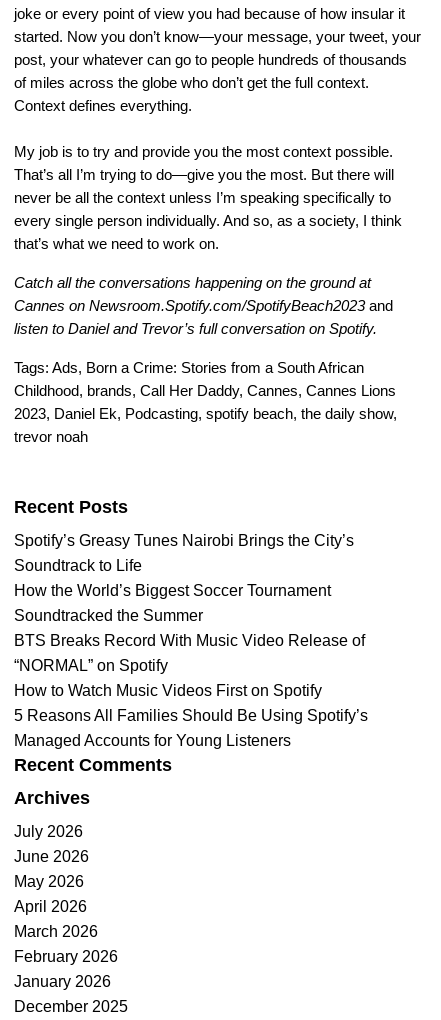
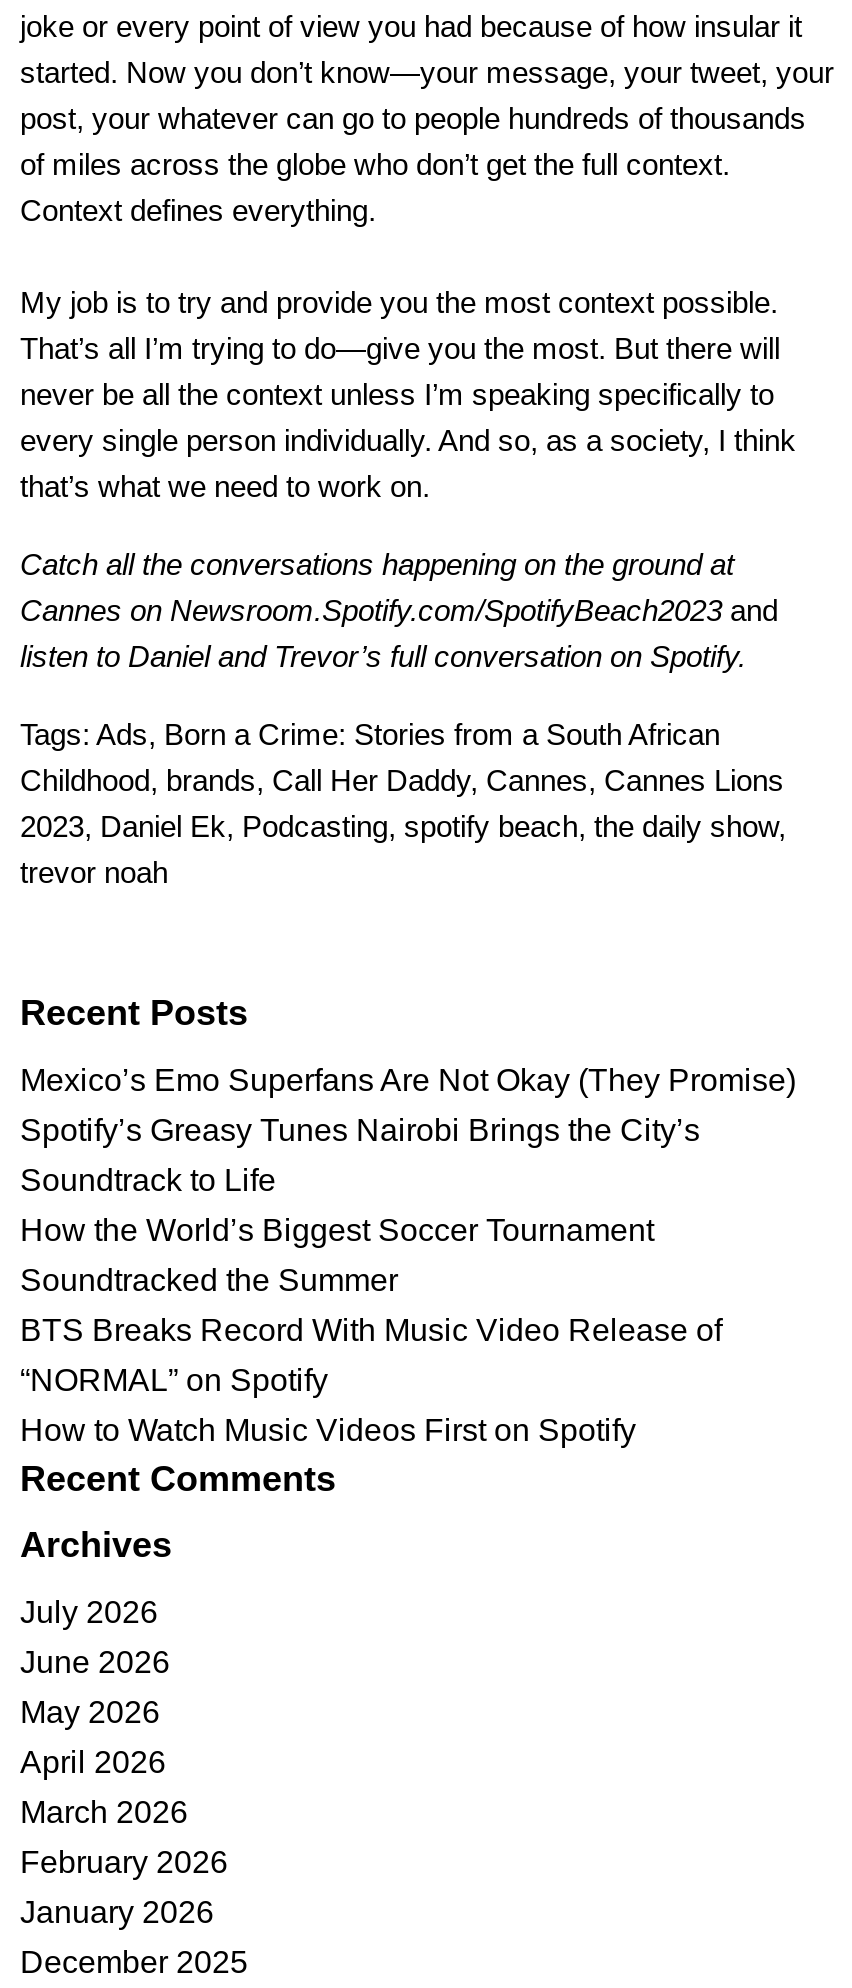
none -> [20,1063,796,1097] Mexico’s Emo Superfans Are Not Okay (They Promise)
moved [14,531,365,698] -> [20,1113,722,1447]: Spotify’s Greasy Tunes Nairobi Brings the City’s | Soundtrack to Life | How the World’s Biggest Soccer Tournament | Soundtracked the Summer | BTS Breaks Record With Music Video Release of | “NORMAL” on Spotify | How to Watch Music Videos First on Spotify
[14,706,368,748] 5 Reasons All Families Should Be Using Spotify’s | Managed Accounts for Young Listeners -> none

